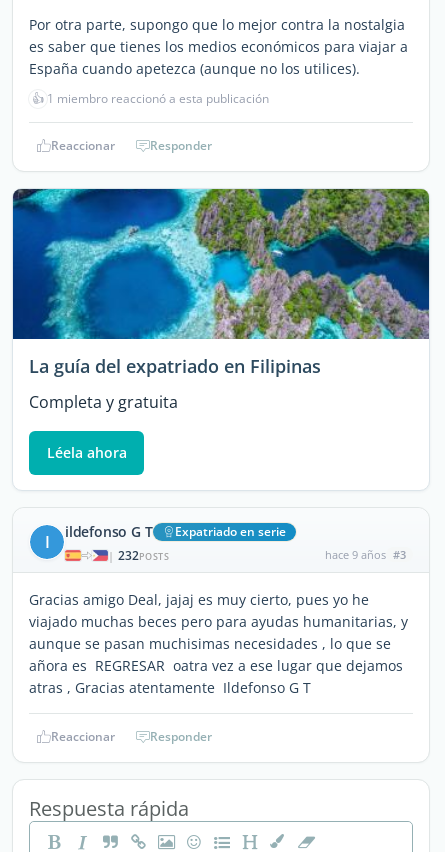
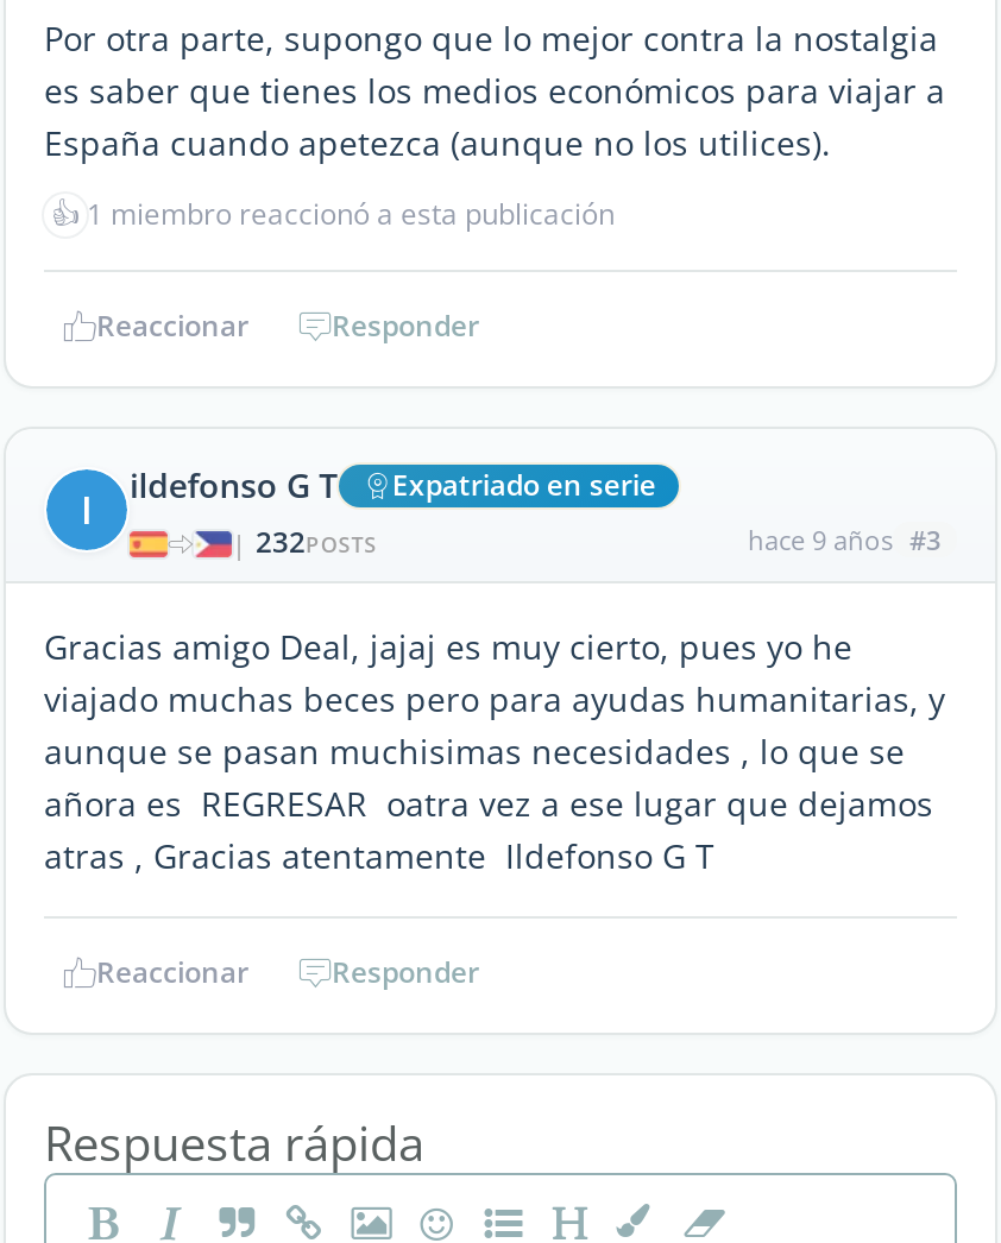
[12,188,430,462] [image] | La guía del expatriado en Filipinas | Completa y gratuita | Léela ahora -> none

